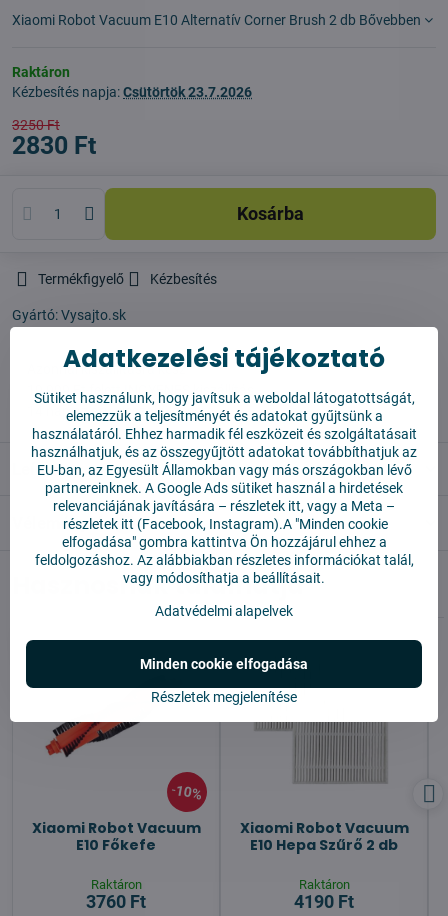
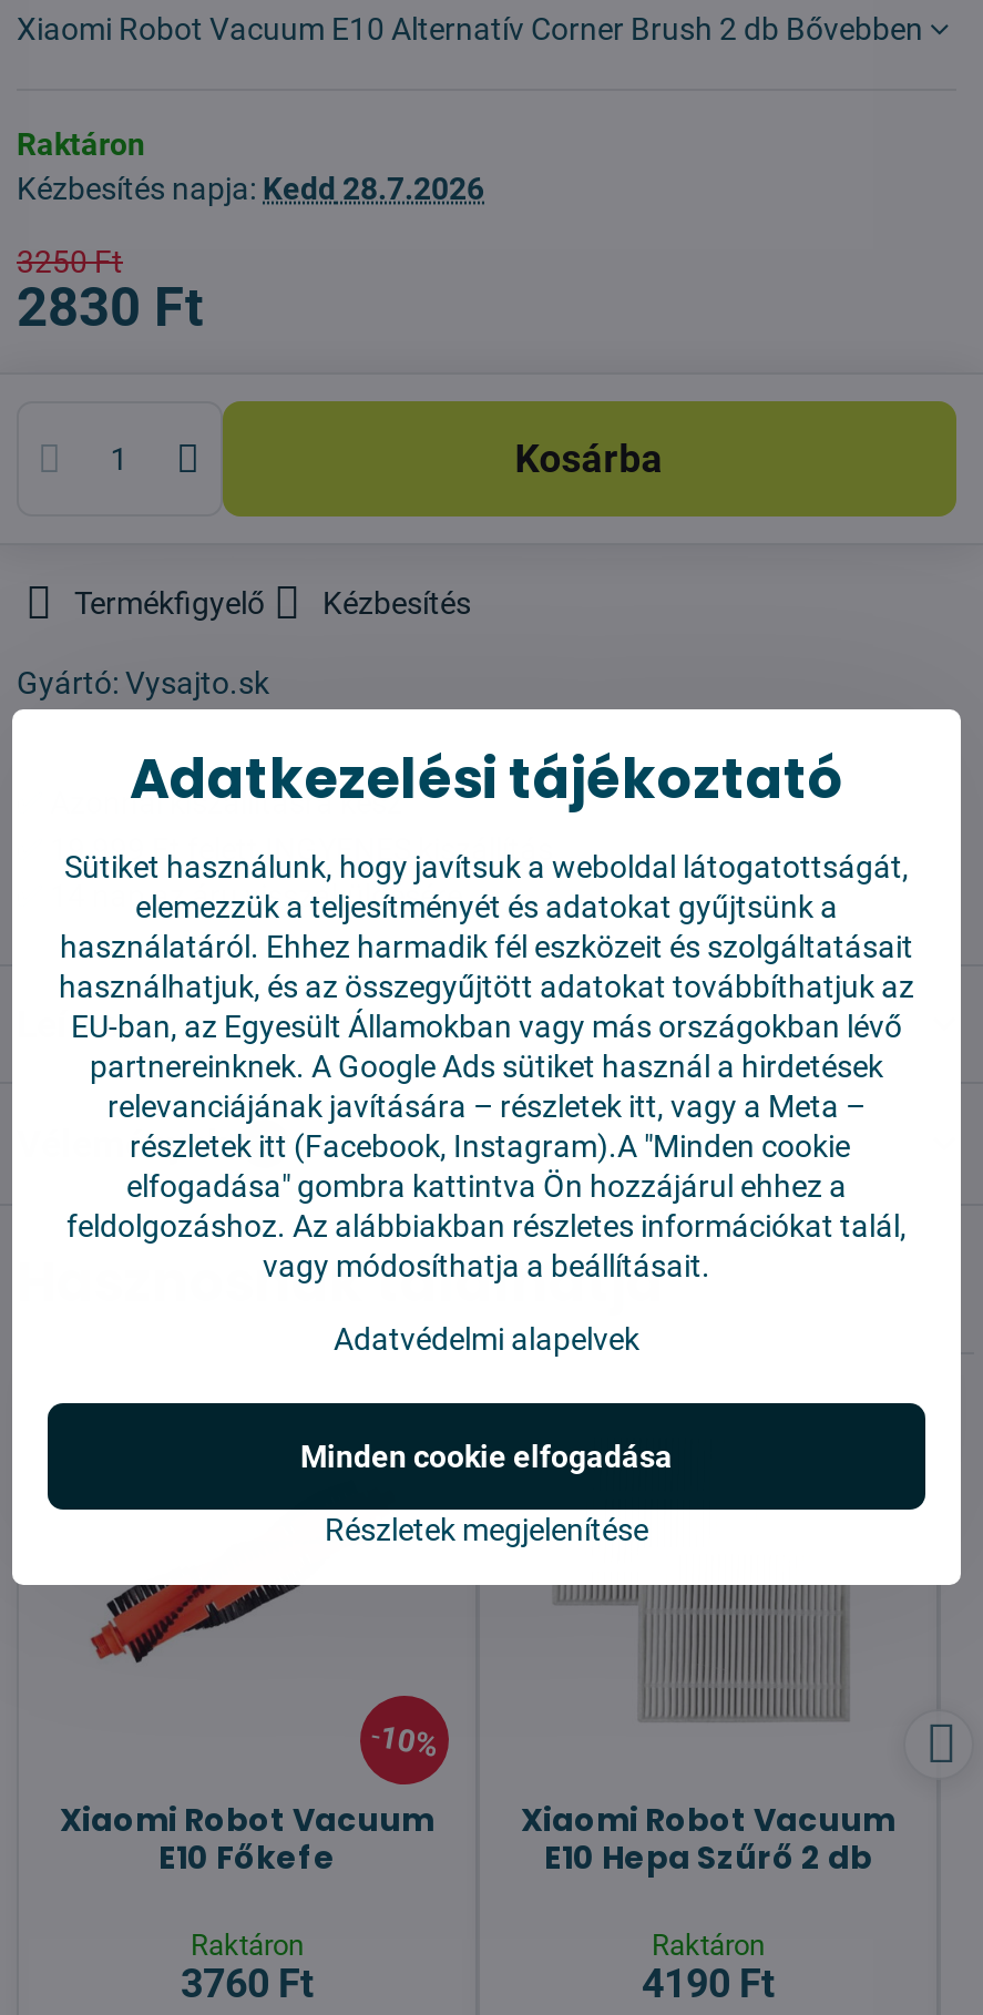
[12,84,252,100] Kézbesítés napja: Csütörtök 23.7.2026 -> [17,171,484,206] Kézbesítés napja: Kedd 28.7.2026

